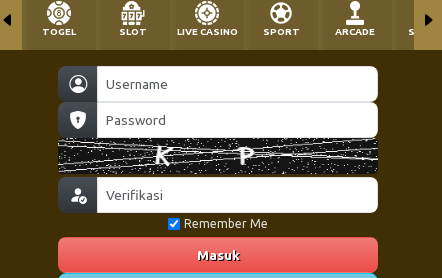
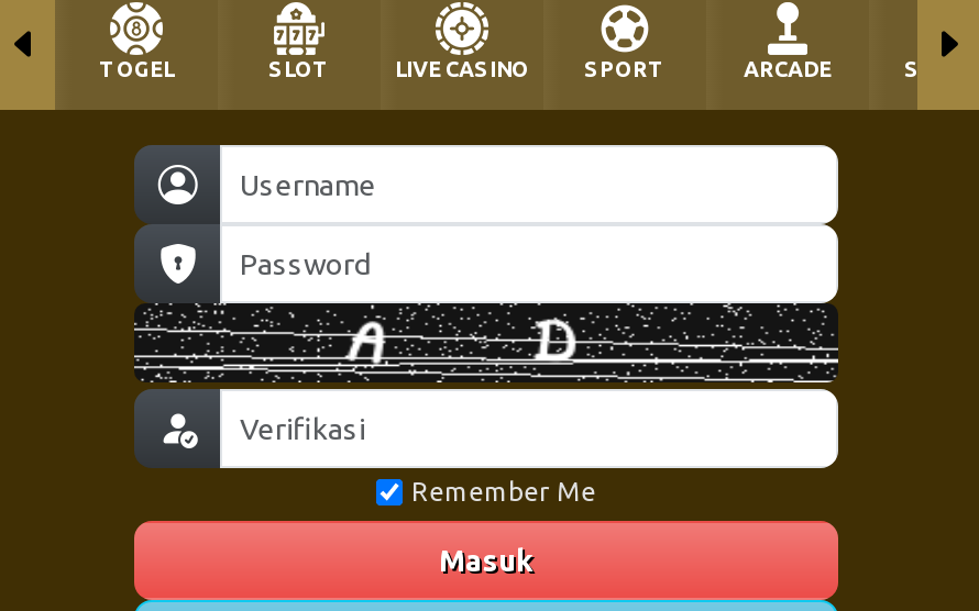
[57,137,378,174] [image] -> [134,303,840,385] [image]

